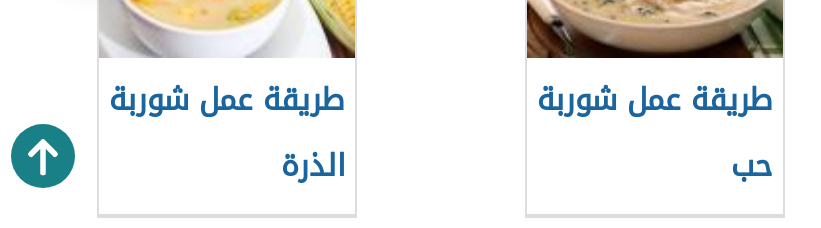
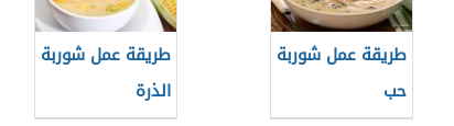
[9,122,77,190] [image] -> none

